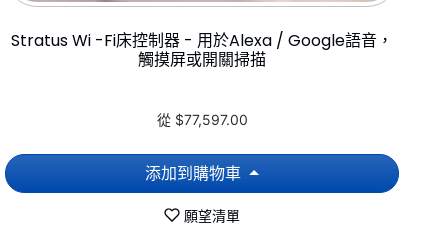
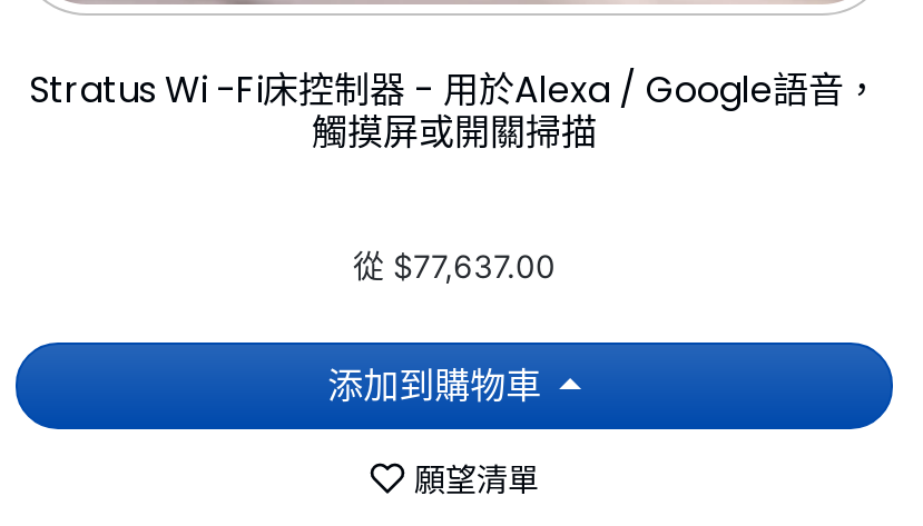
[156,111,247,128] 從 $77,597.00 -> [353,246,556,284] 從 $77,637.00

